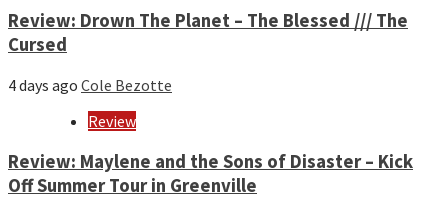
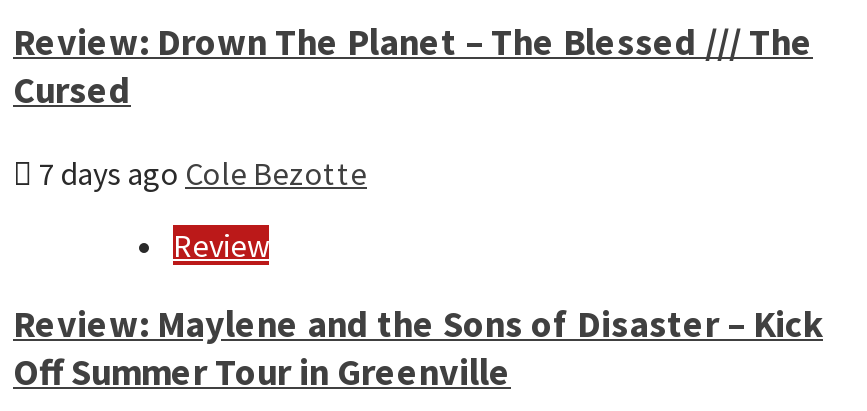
[8,75,172,95] 4 days ago Cole Bezotte -> [33,152,367,192] 7 days ago Cole Bezotte

